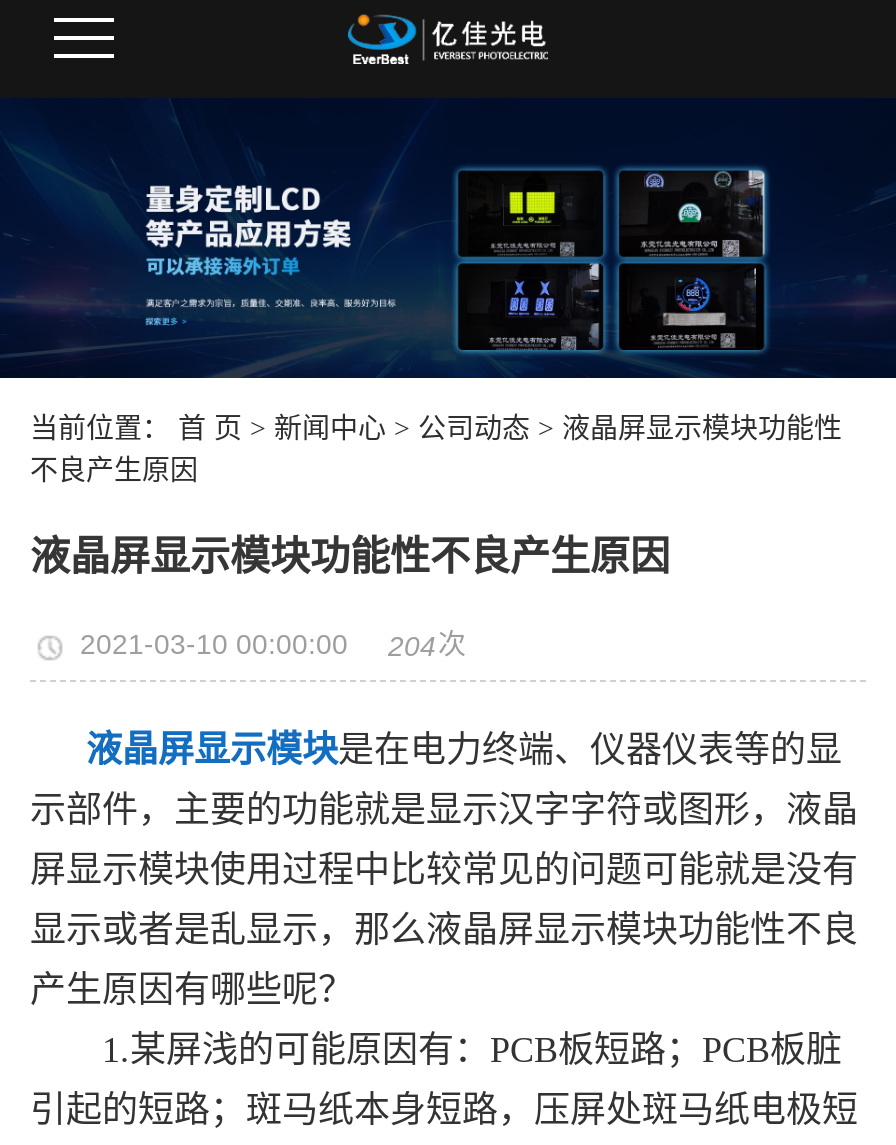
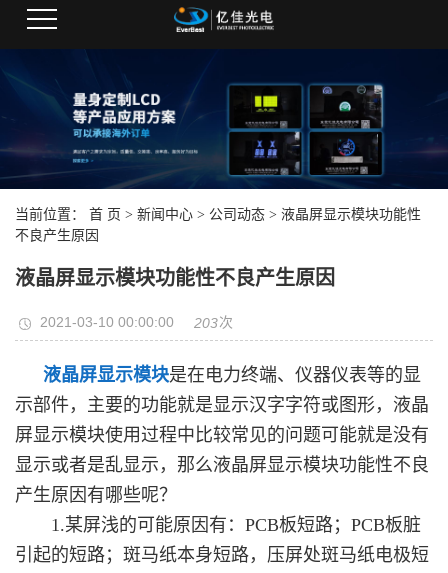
[80,628,466,661] 2021-03-10 00:00:00 204次 -> [40,314,233,330] 2021-03-10 00:00:00 203次

